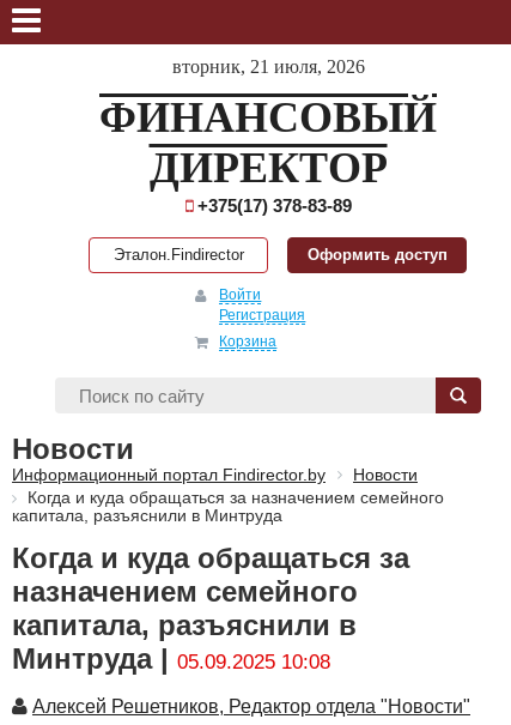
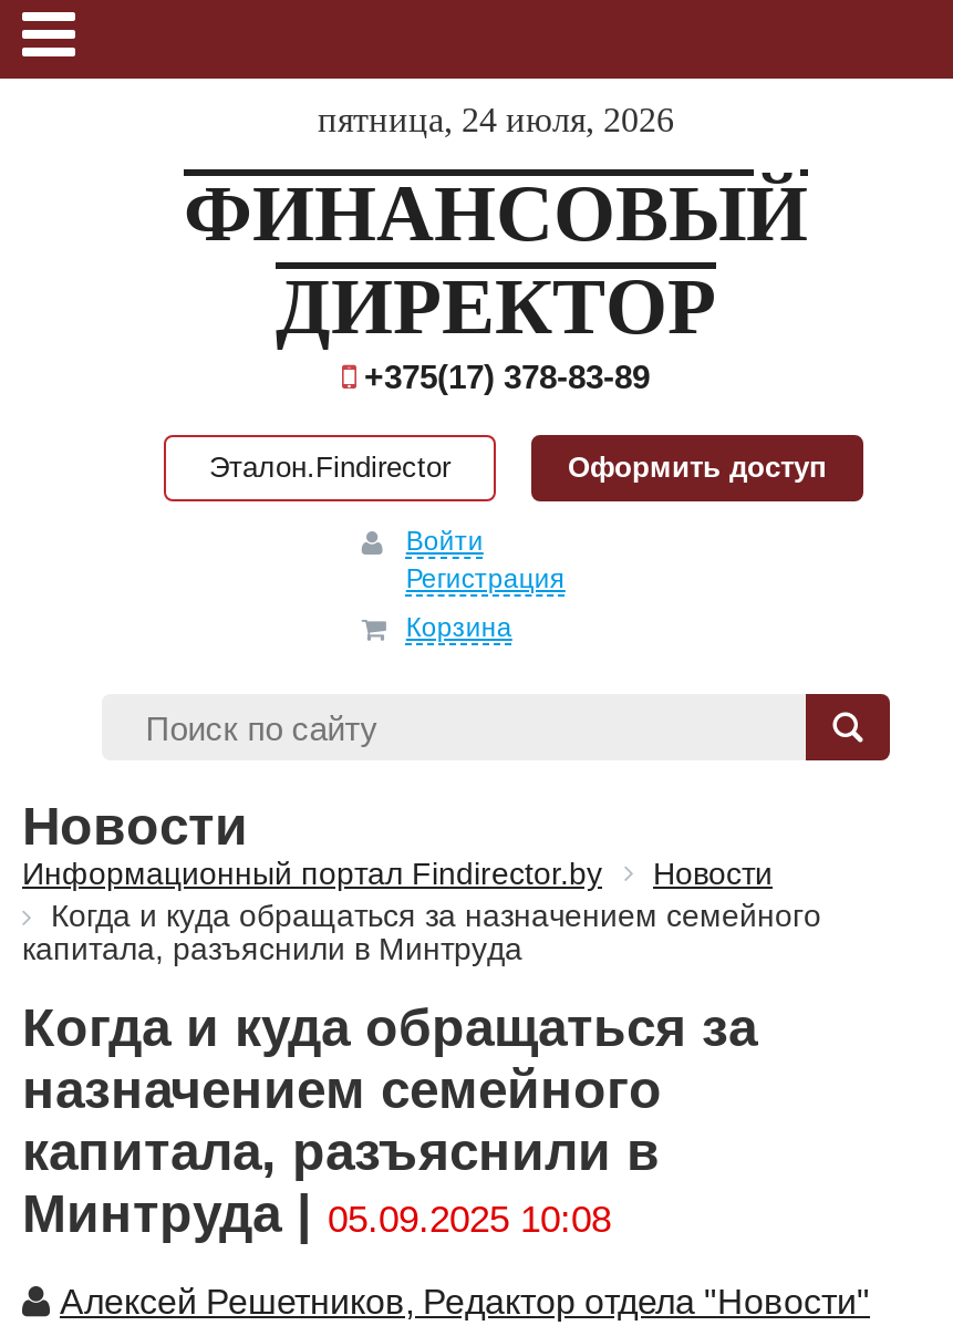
[172,56,364,77] вторник, 21 июля, 2026 -> [318,101,674,138] пятница, 24 июля, 2026

